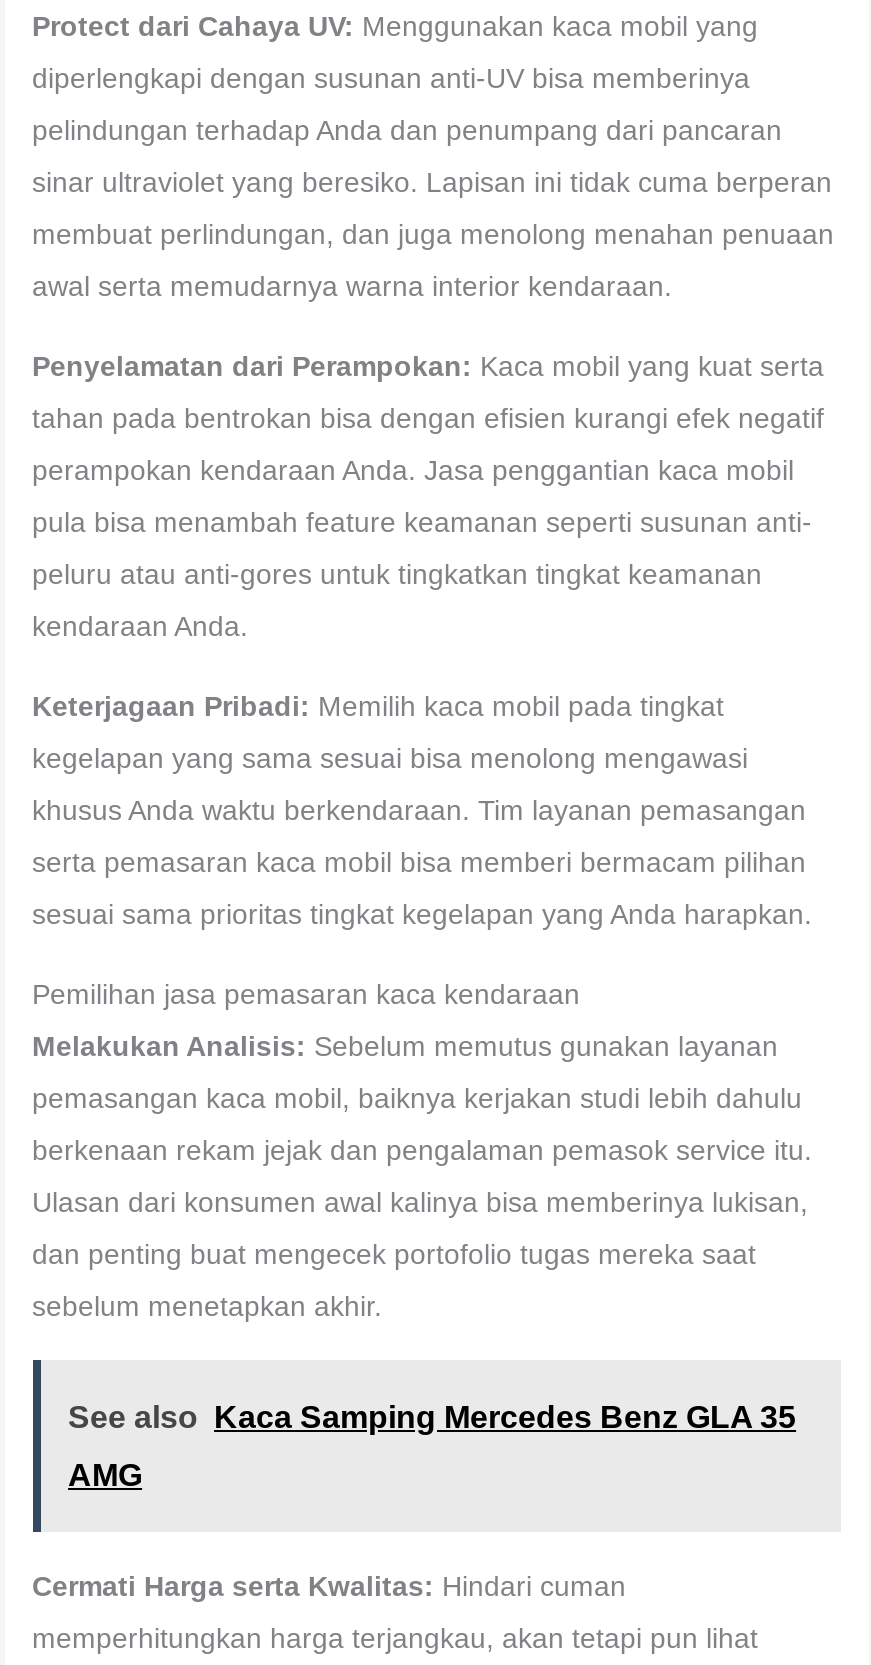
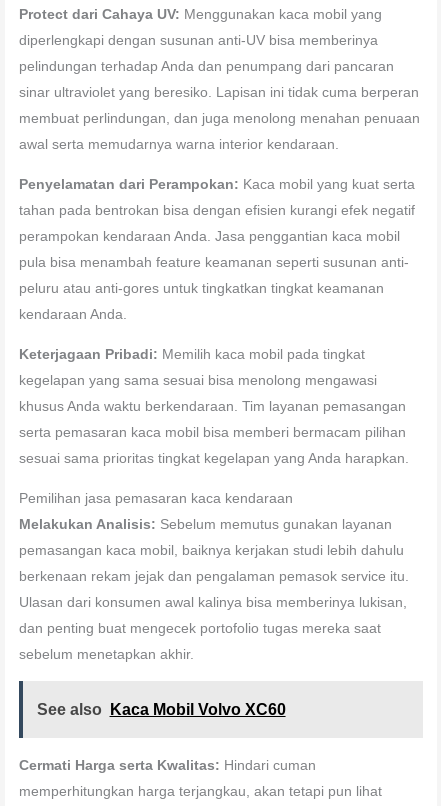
[68,1400,796,1492] See also Kaca Samping Mercedes Benz GLA 35 | AMG -> [36,701,285,718] See also Kaca Mobil Volvo XC60

